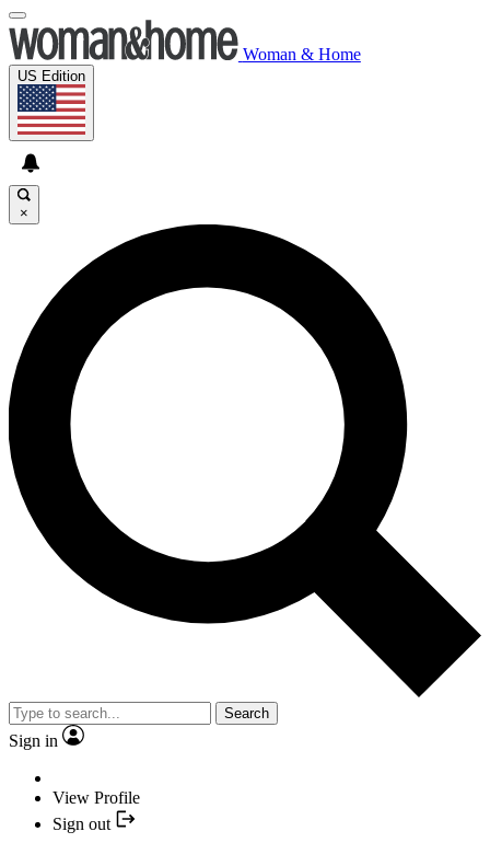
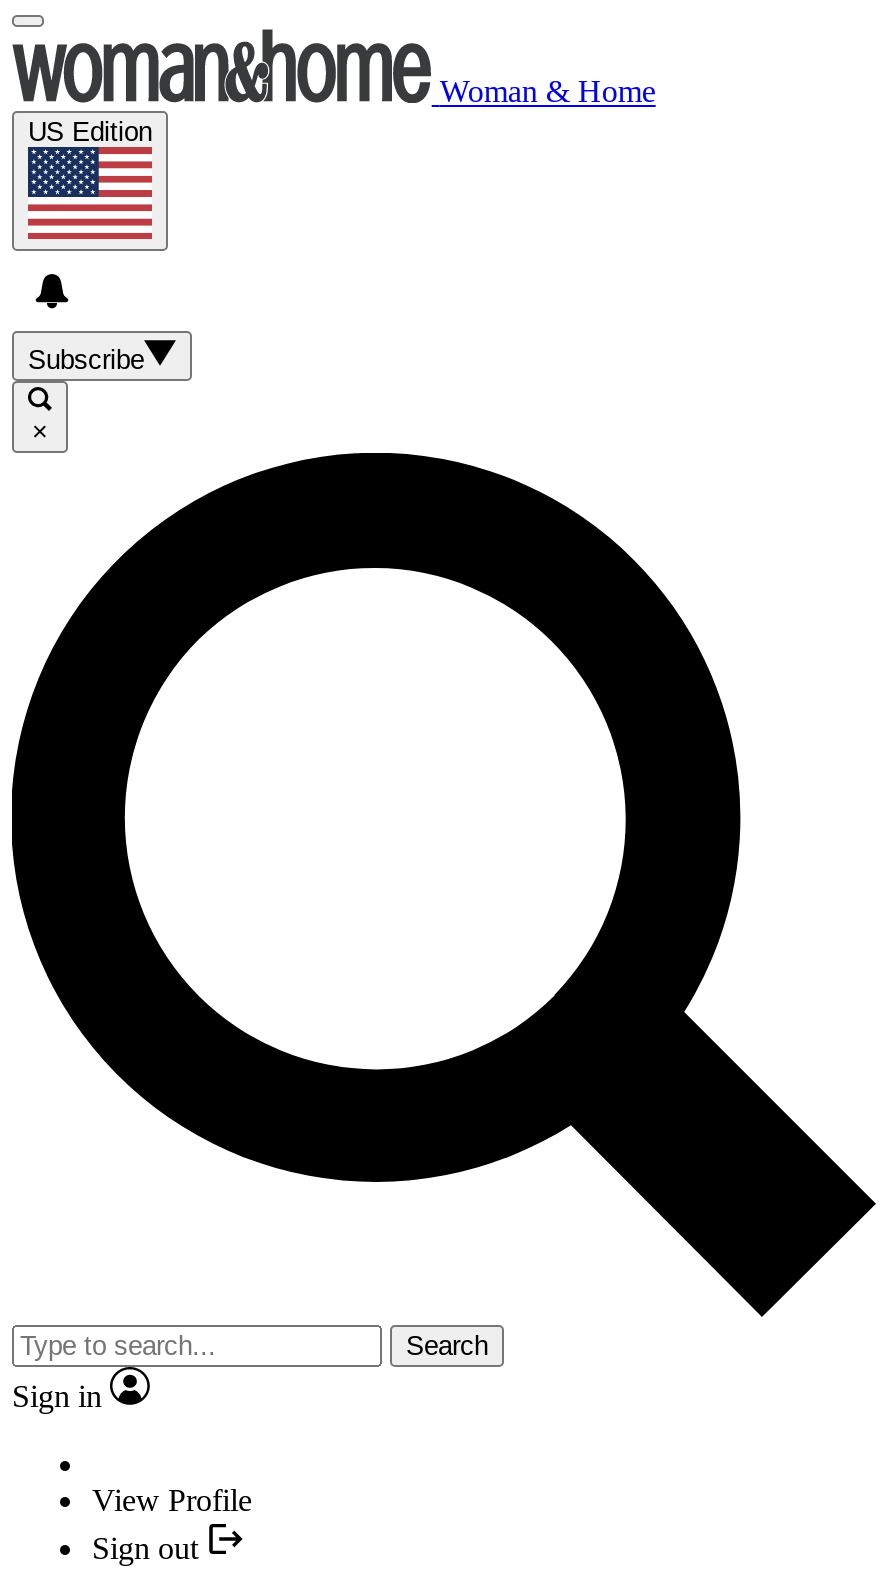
none -> [28,345,144,375] Subscribe

